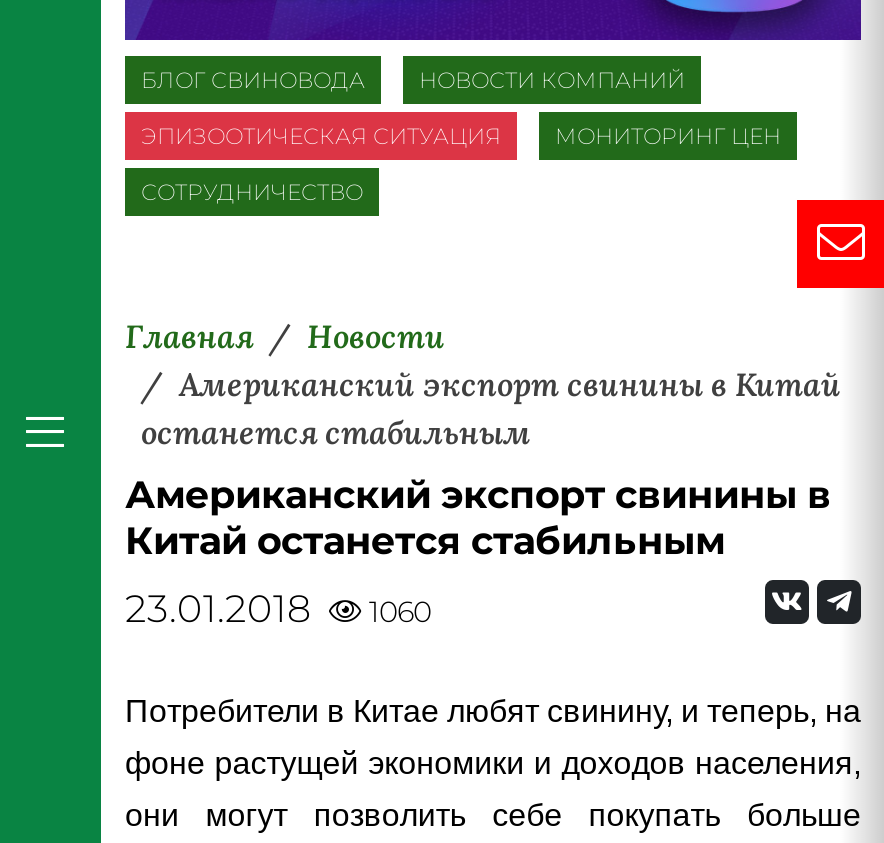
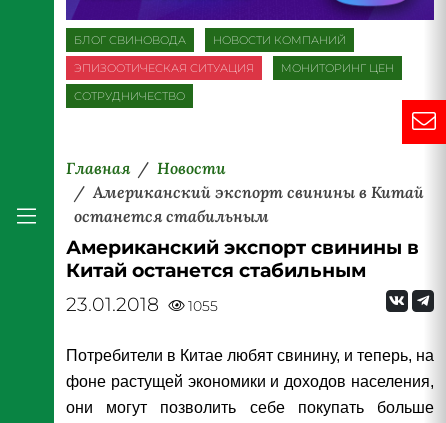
[125,583,431,631] 23.01.2018 1060 -> [66,291,218,315] 23.01.2018 1055

